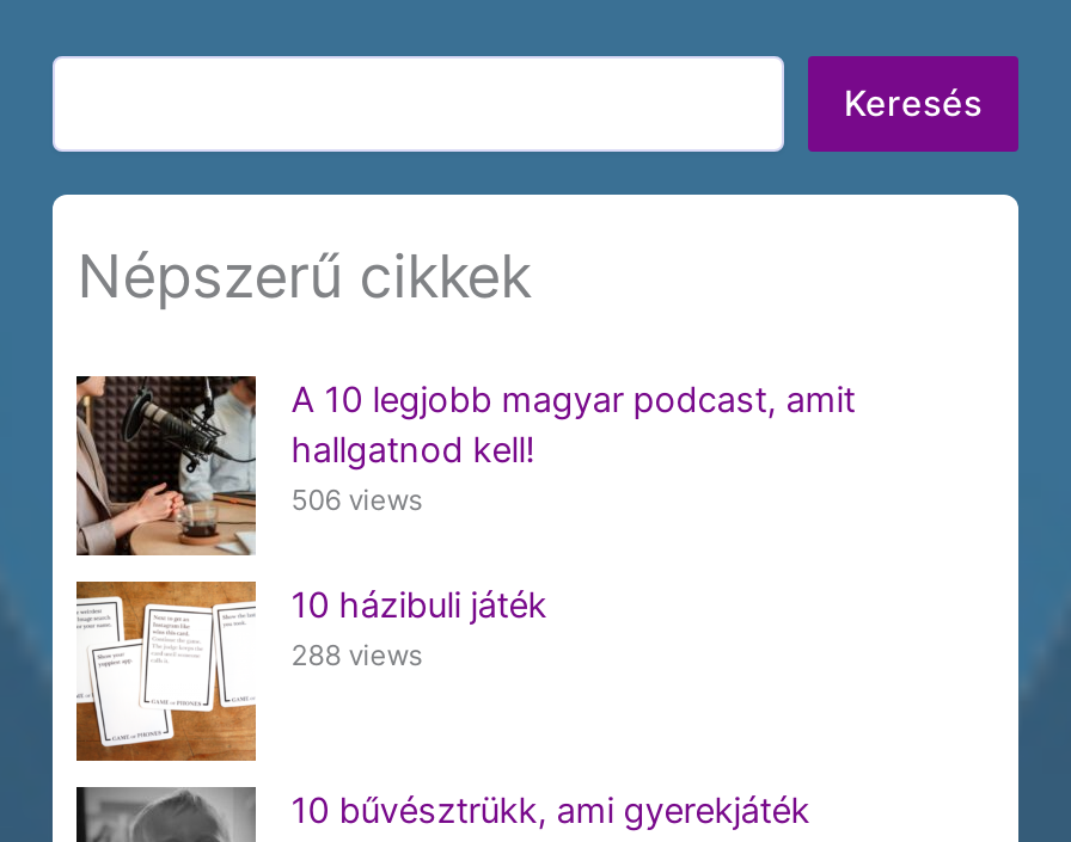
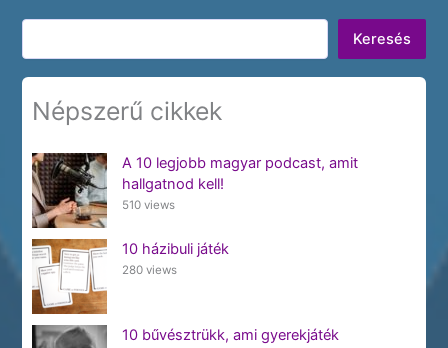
[291,485,423,518] 506 views -> [122,198,175,212] 510 views
[291,640,423,673] 288 views -> [122,263,177,277] 280 views

